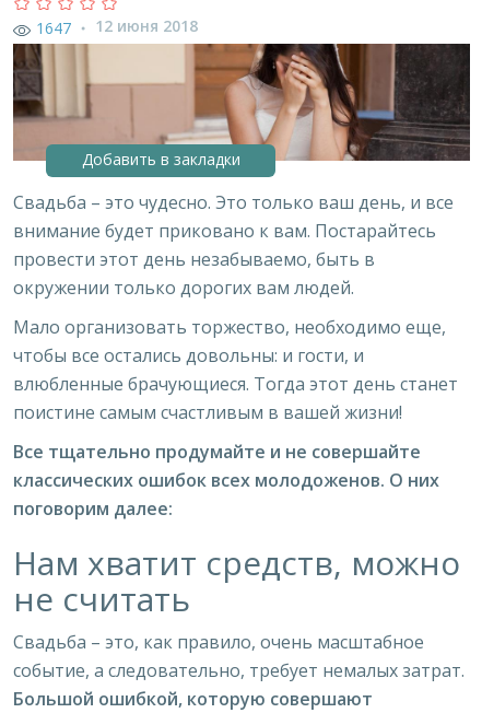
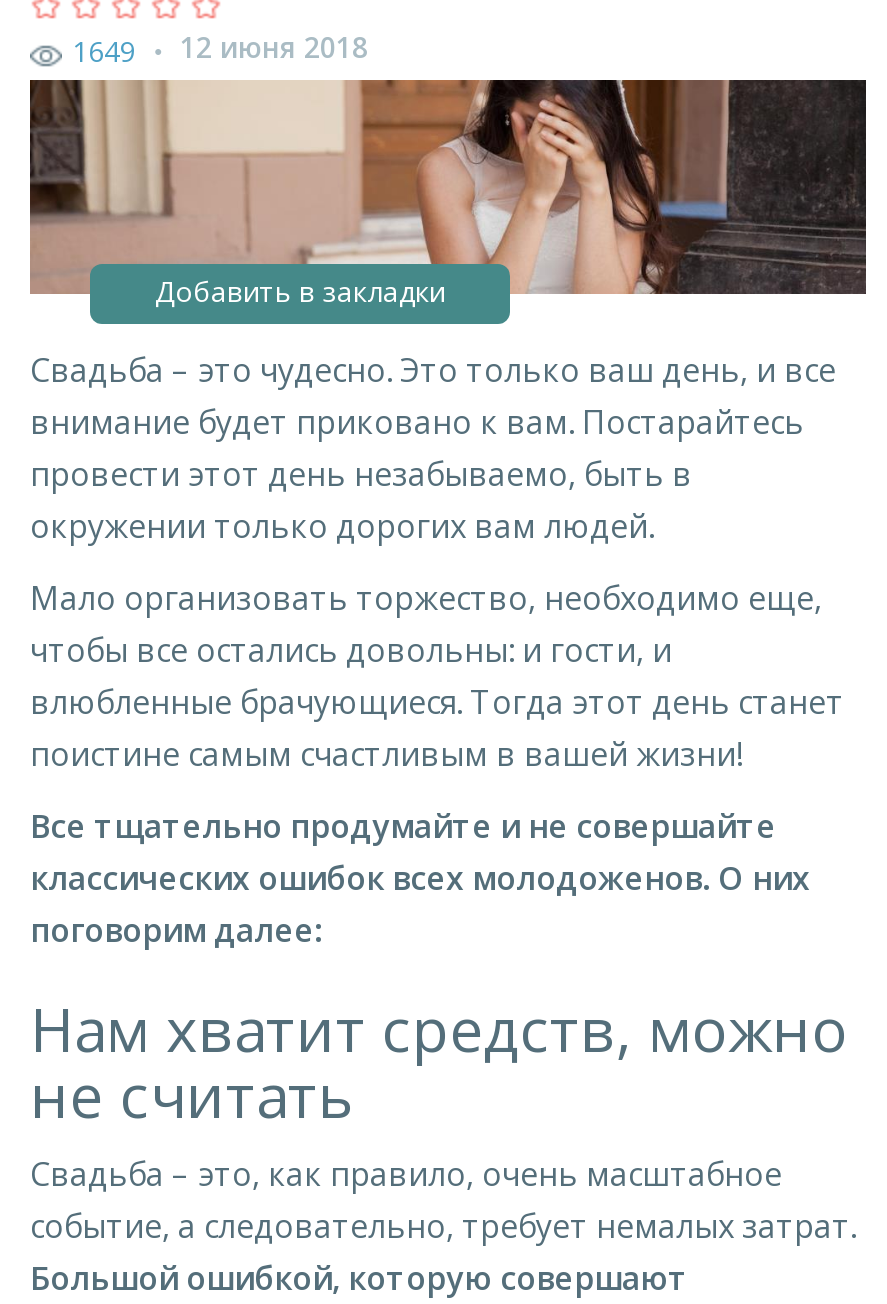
[36,17,71,38] 1647 -> [72,32,136,70] 1649

